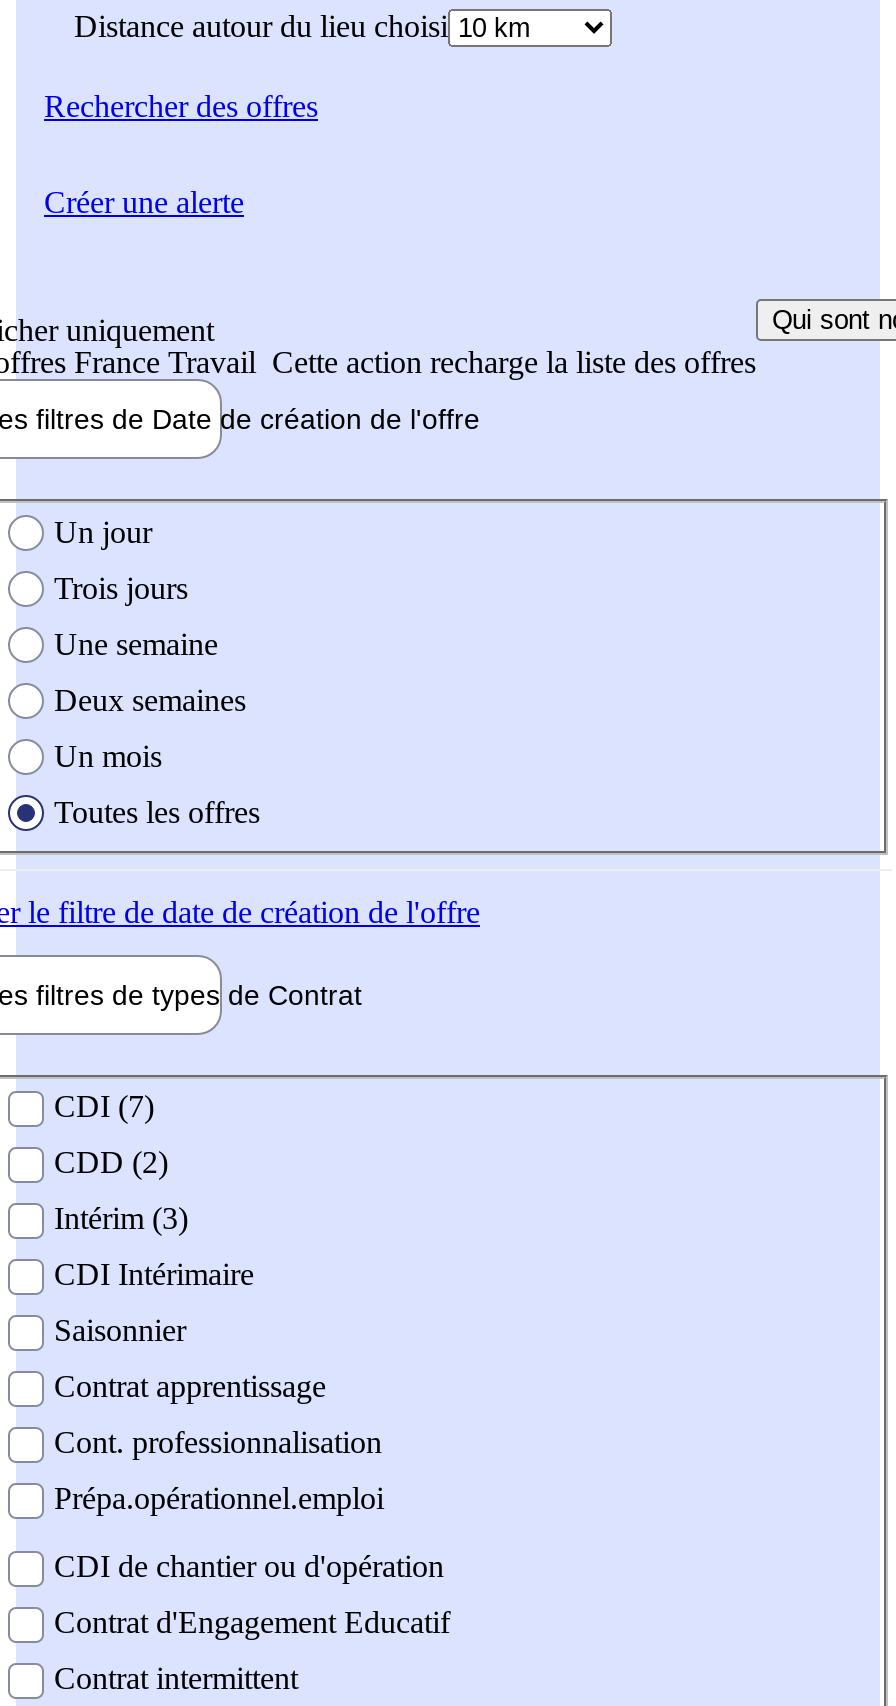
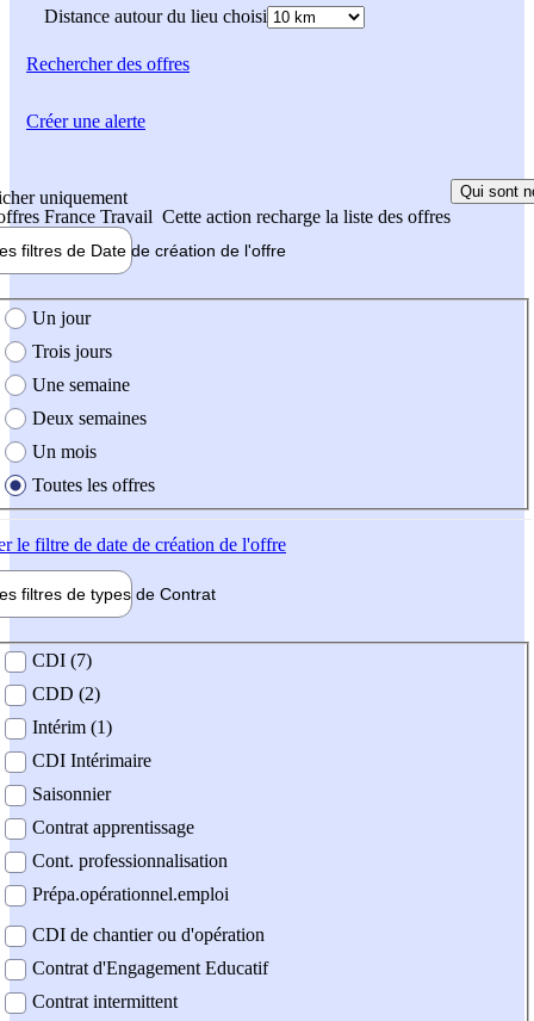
[54,1201,188,1235] Intérim (3) -> [32,717,112,737] Intérim (1)

